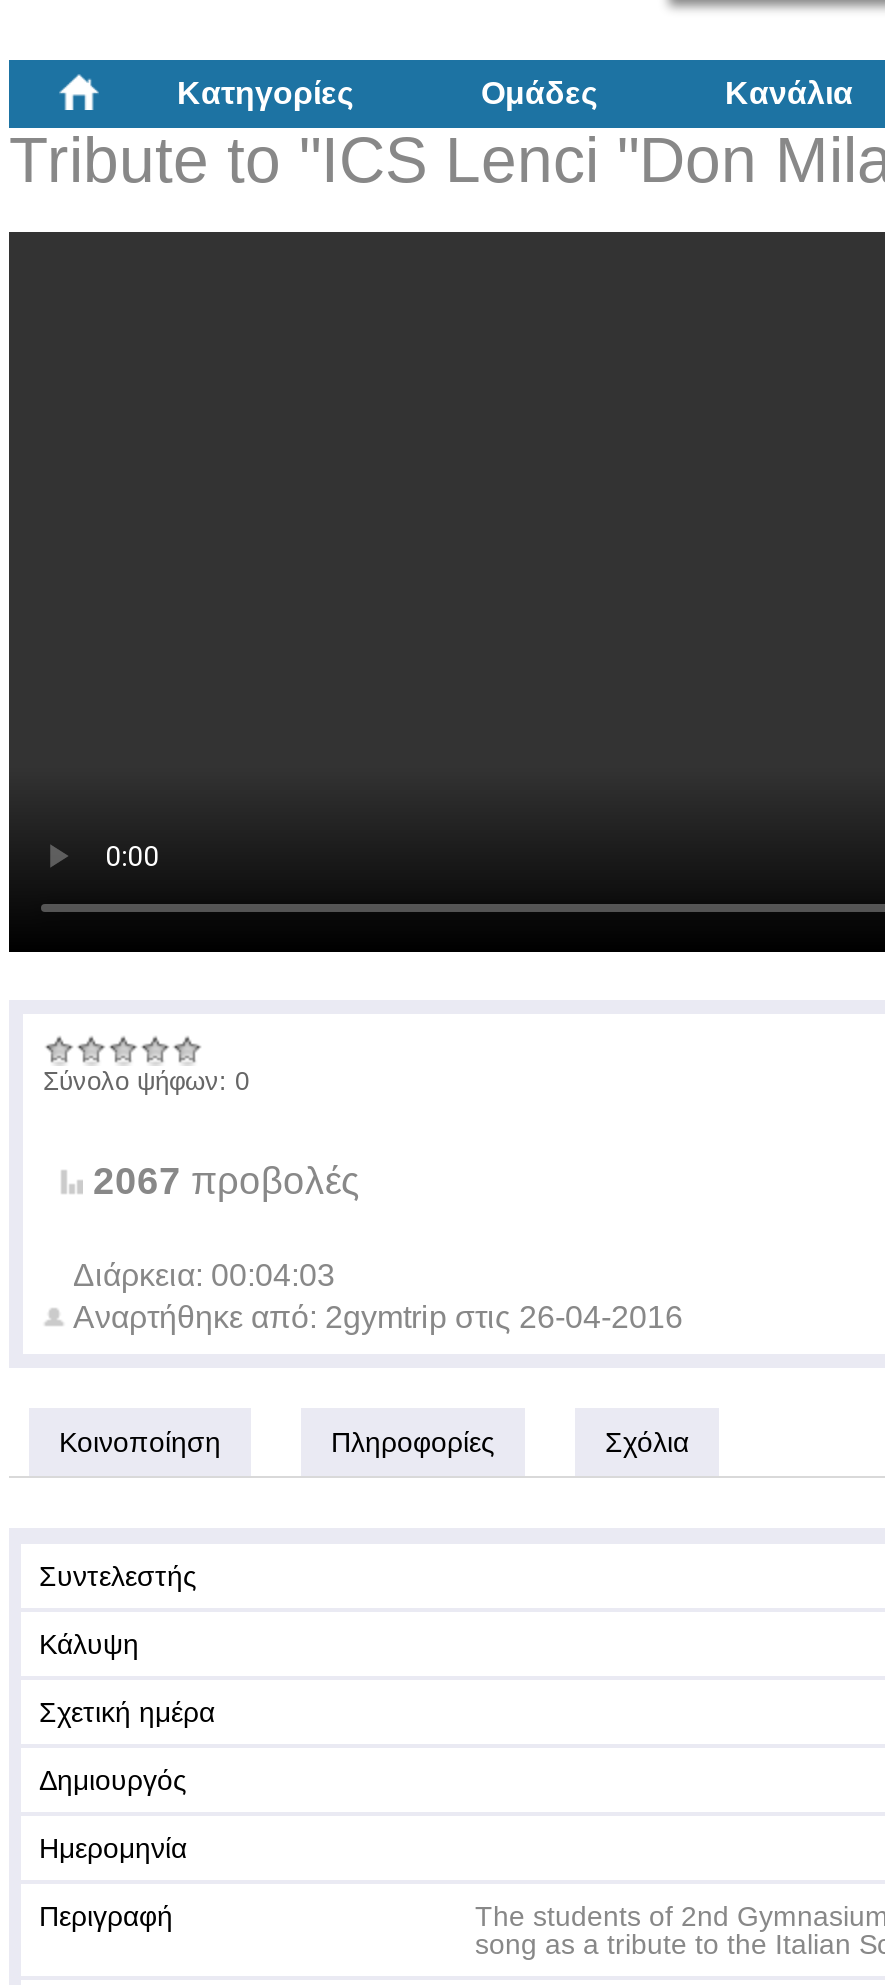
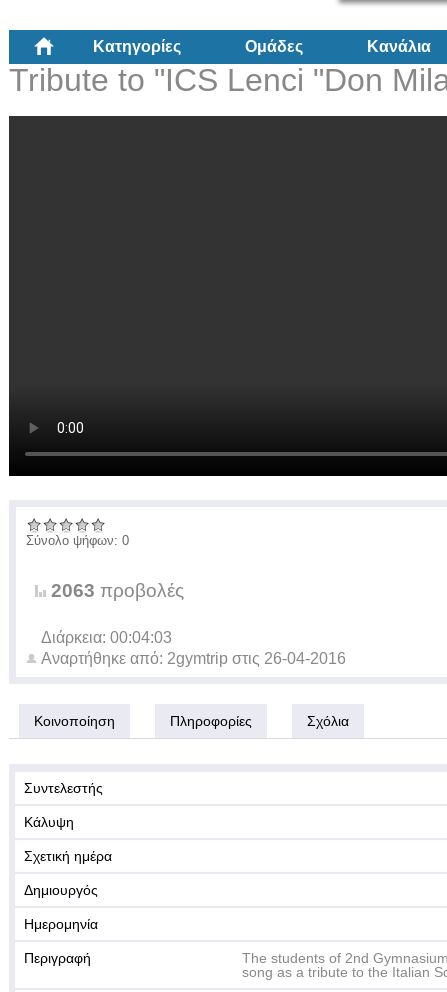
[93,1160,359,1202] 2067 προβολές -> [51,580,184,601] 2063 προβολές

